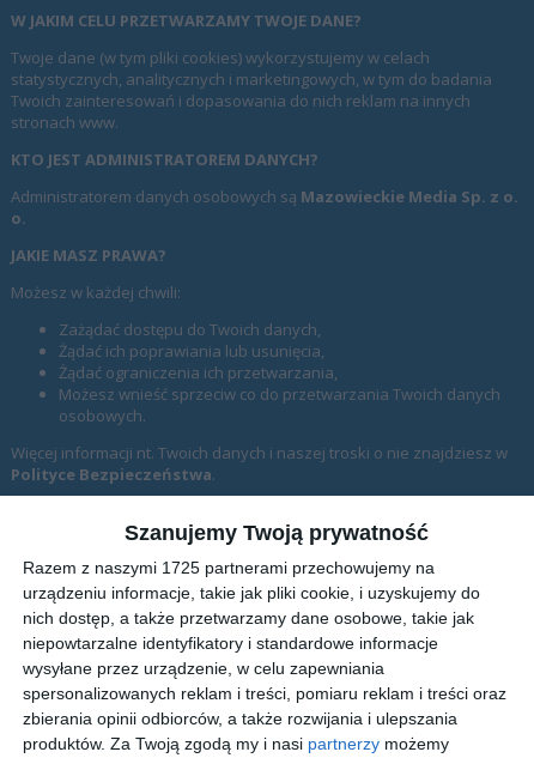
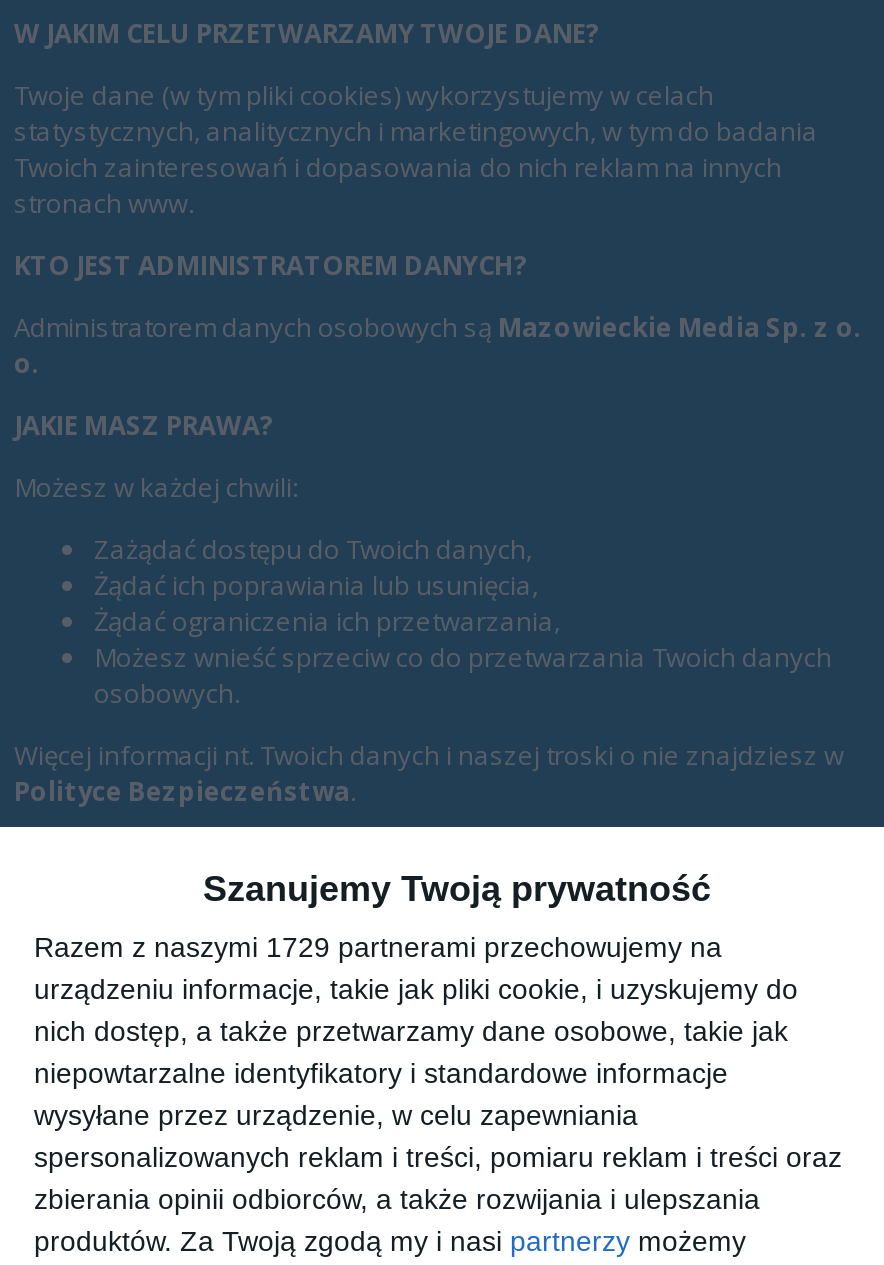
[23,559,435,578] Razem z naszymi 1725 partnerami przechowujemy na -> [34,932,722,964] Razem z naszymi 1729 partnerami przechowujemy na

